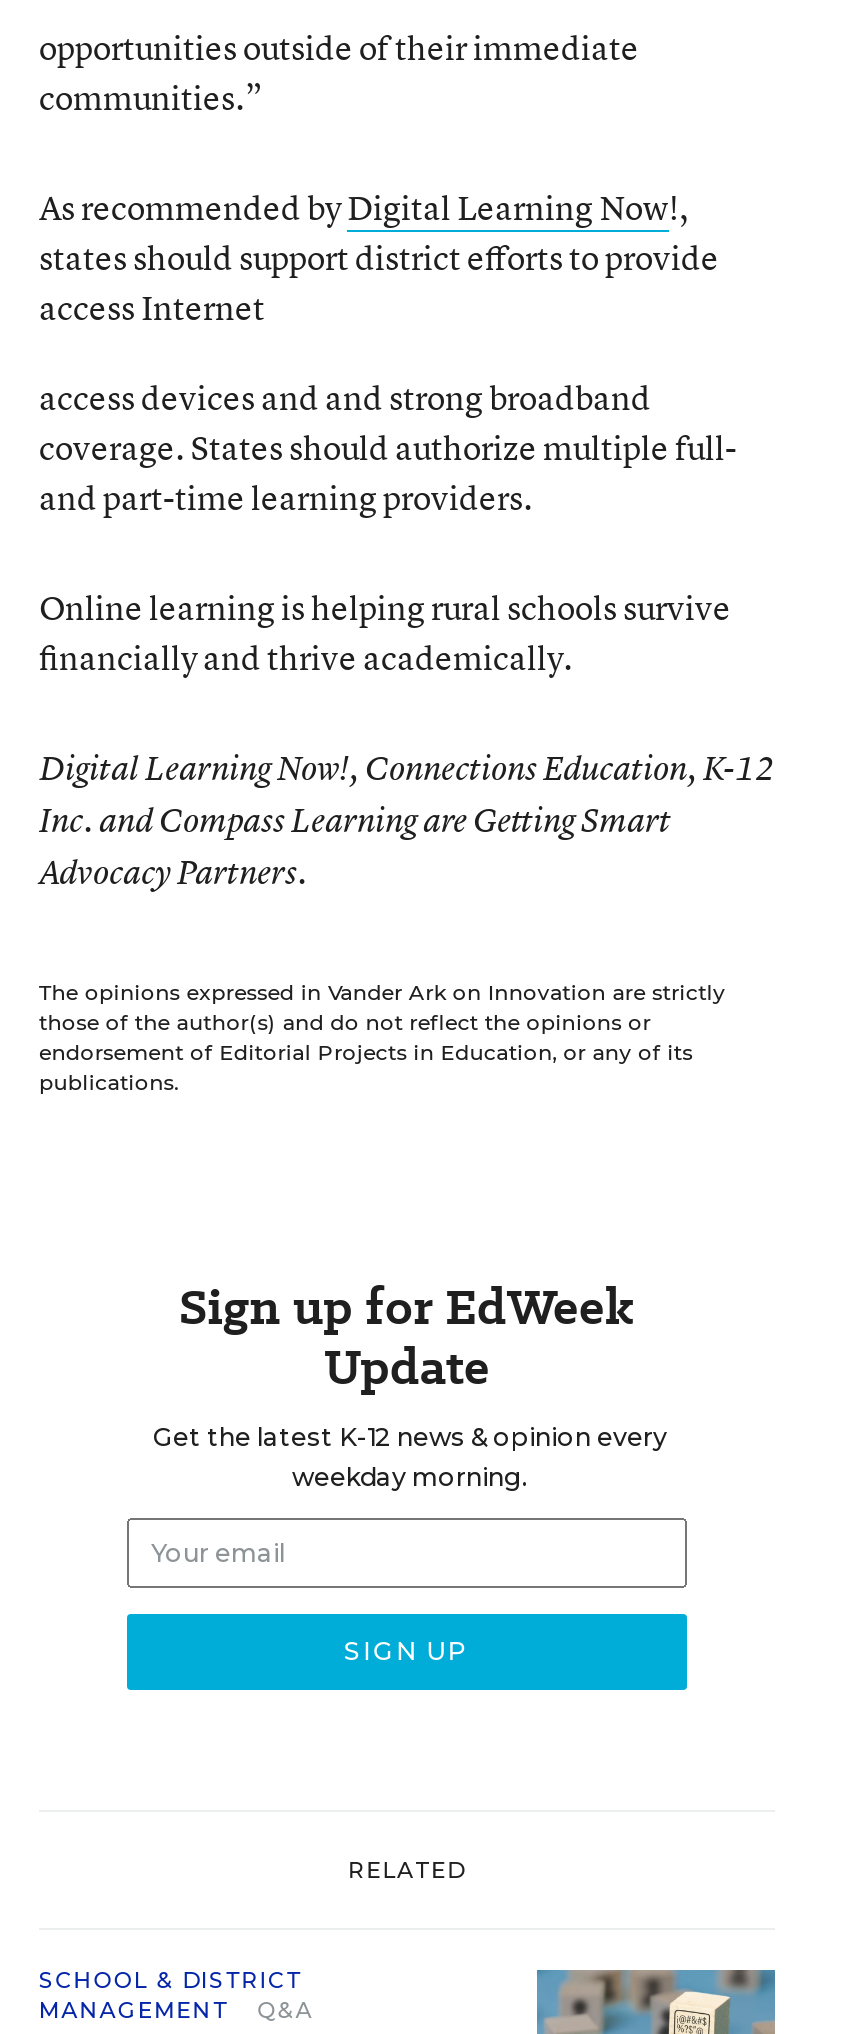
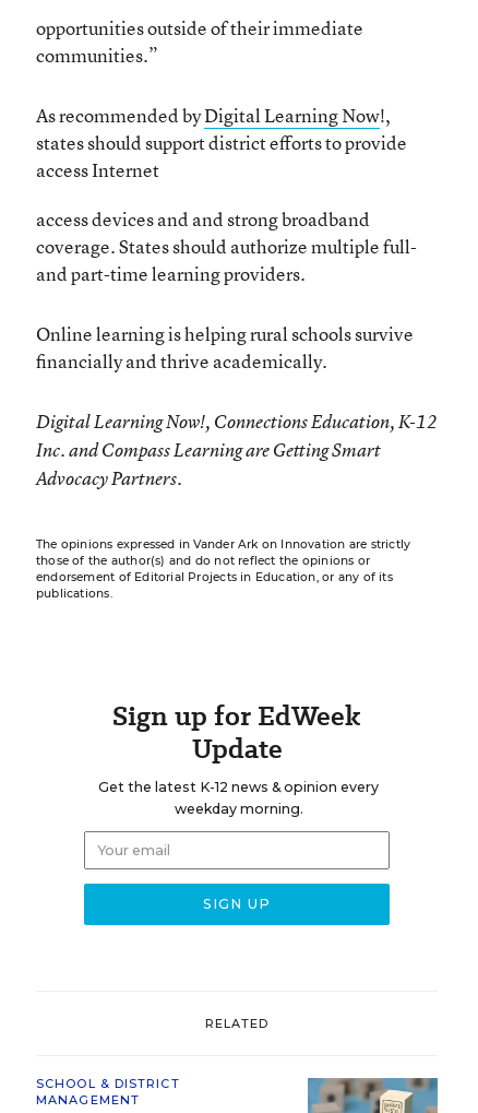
[257,1996,314,2024] Q&A -> none

